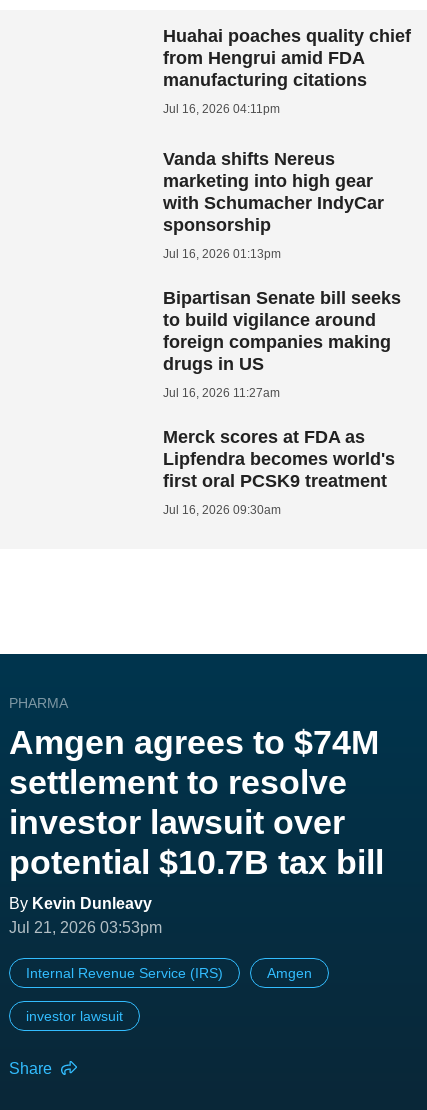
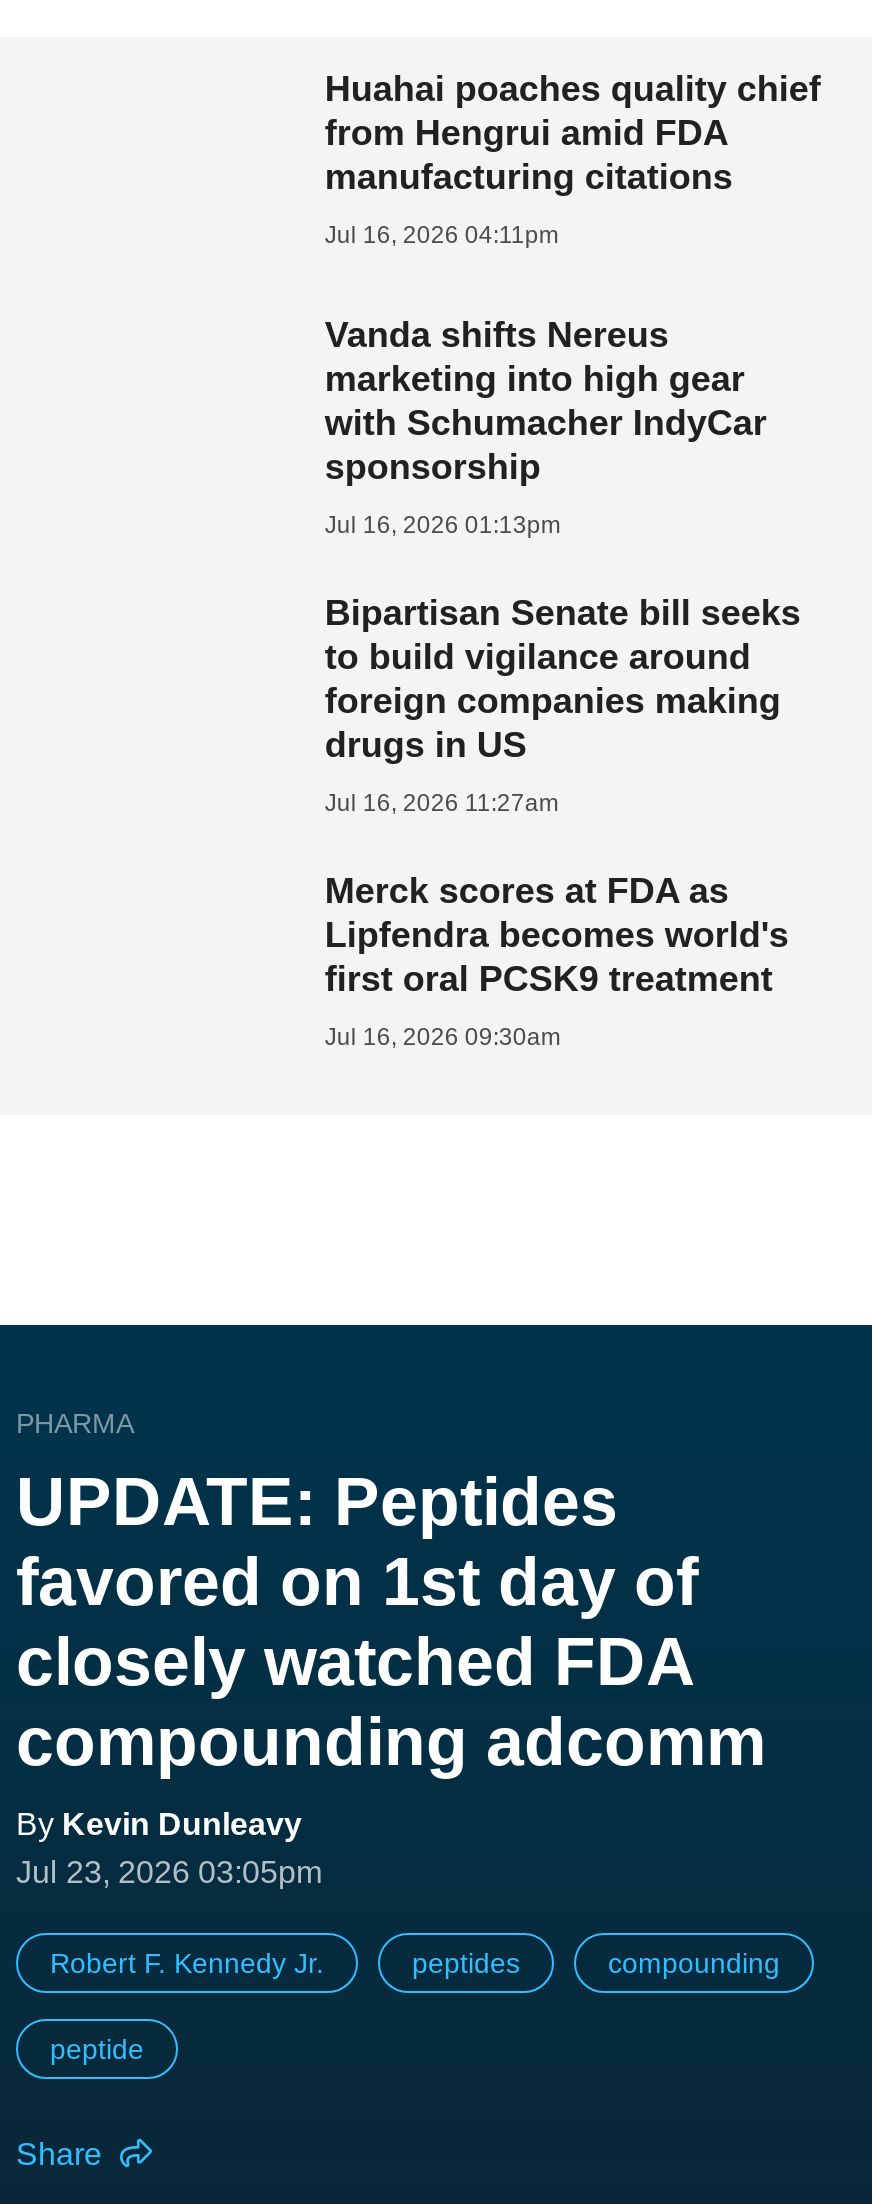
[9,723,384,881] Amgen agrees to $74M | settlement to resolve | investor lawsuit over | potential $10.7B tax bill -> [16,1462,766,1778] UPDATE: Peptides | favored on 1st day of | closely watched FDA | compounding adcomm
[9,919,162,936] Jul 21, 2026 03:53pm -> [16,1854,322,1888] Jul 23, 2026 03:05pm
[26,965,312,981] Internal Revenue Service (IRS) | Amgen -> [50,1946,780,1978] Robert F. Kennedy Jr. | peptides | compounding
[26,1008,123,1024] investor lawsuit -> [50,2032,144,2064] peptide

